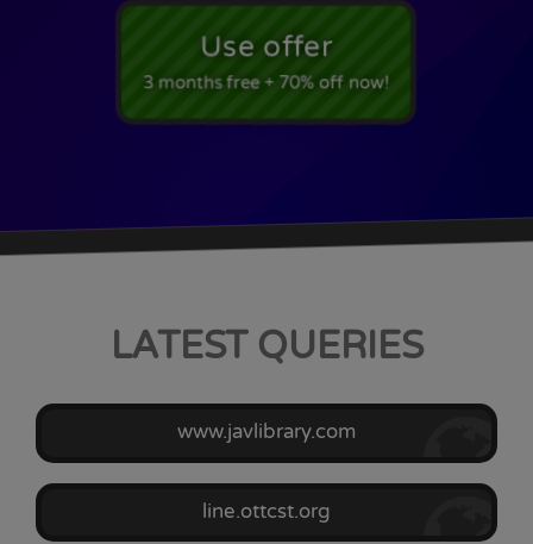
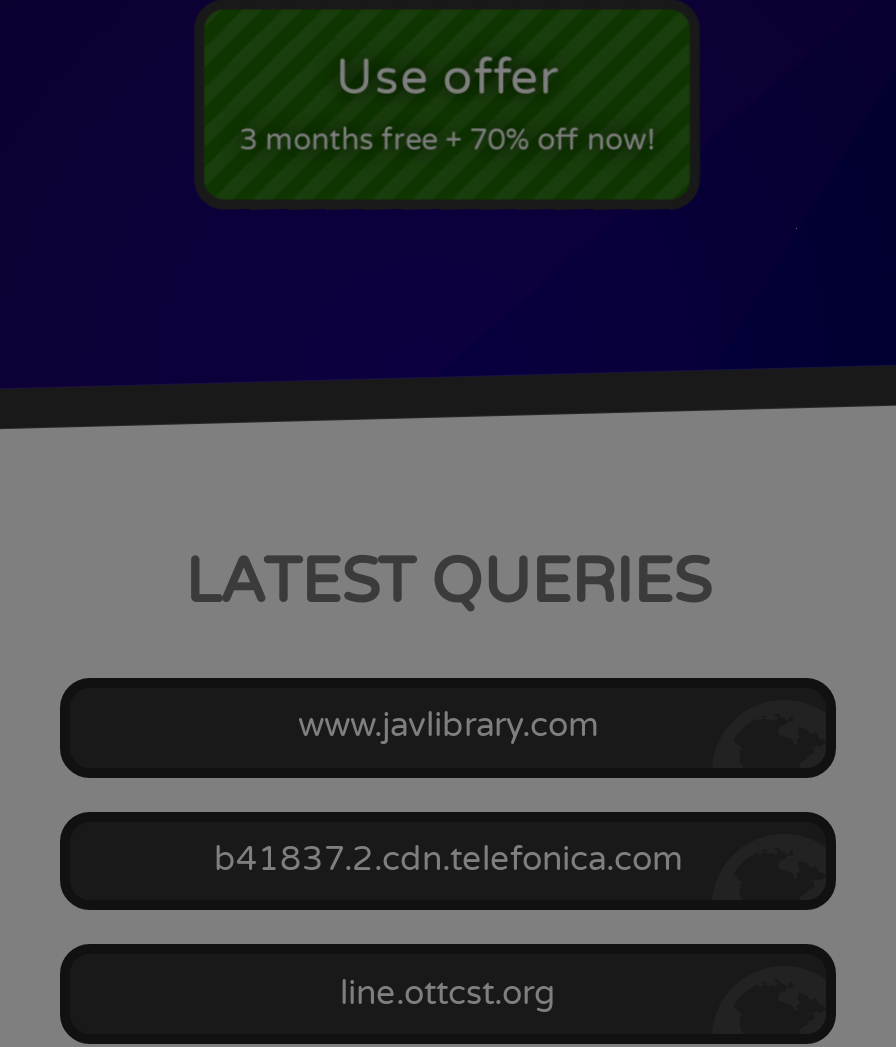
none -> [214,840,682,880] b41837.2.cdn.telefonica.com

